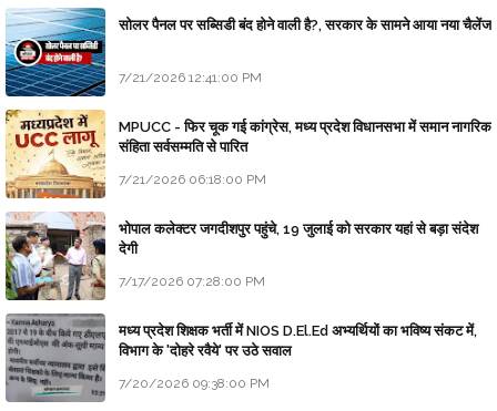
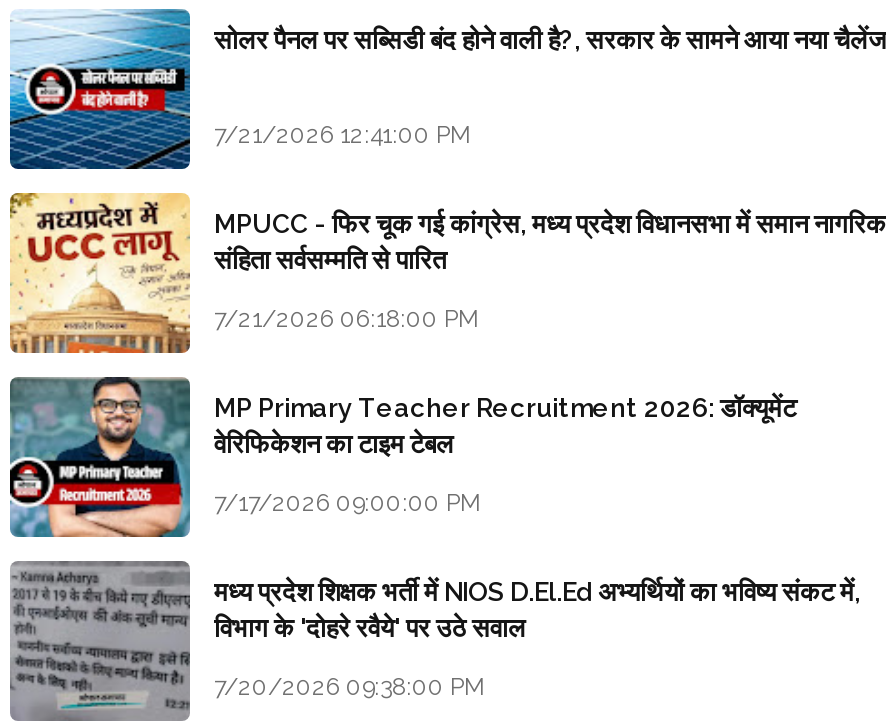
[4,212,478,301] [image] | भोपाल कलेक्टर जगदीशपुर पहुंचे, 19 जुलाई को सरकार यहां से बड़ा संदेश | देगी -> [8,376,796,538] [image] | MP Primary Teacher Recruitment 2026: डॉक्यूमेंट | वेरिफिकेशन का टाइम टेबल
[119,274,265,289] 7/17/2026 07:28:00 PM -> [214,488,482,516] 7/17/2026 09:00:00 PM

